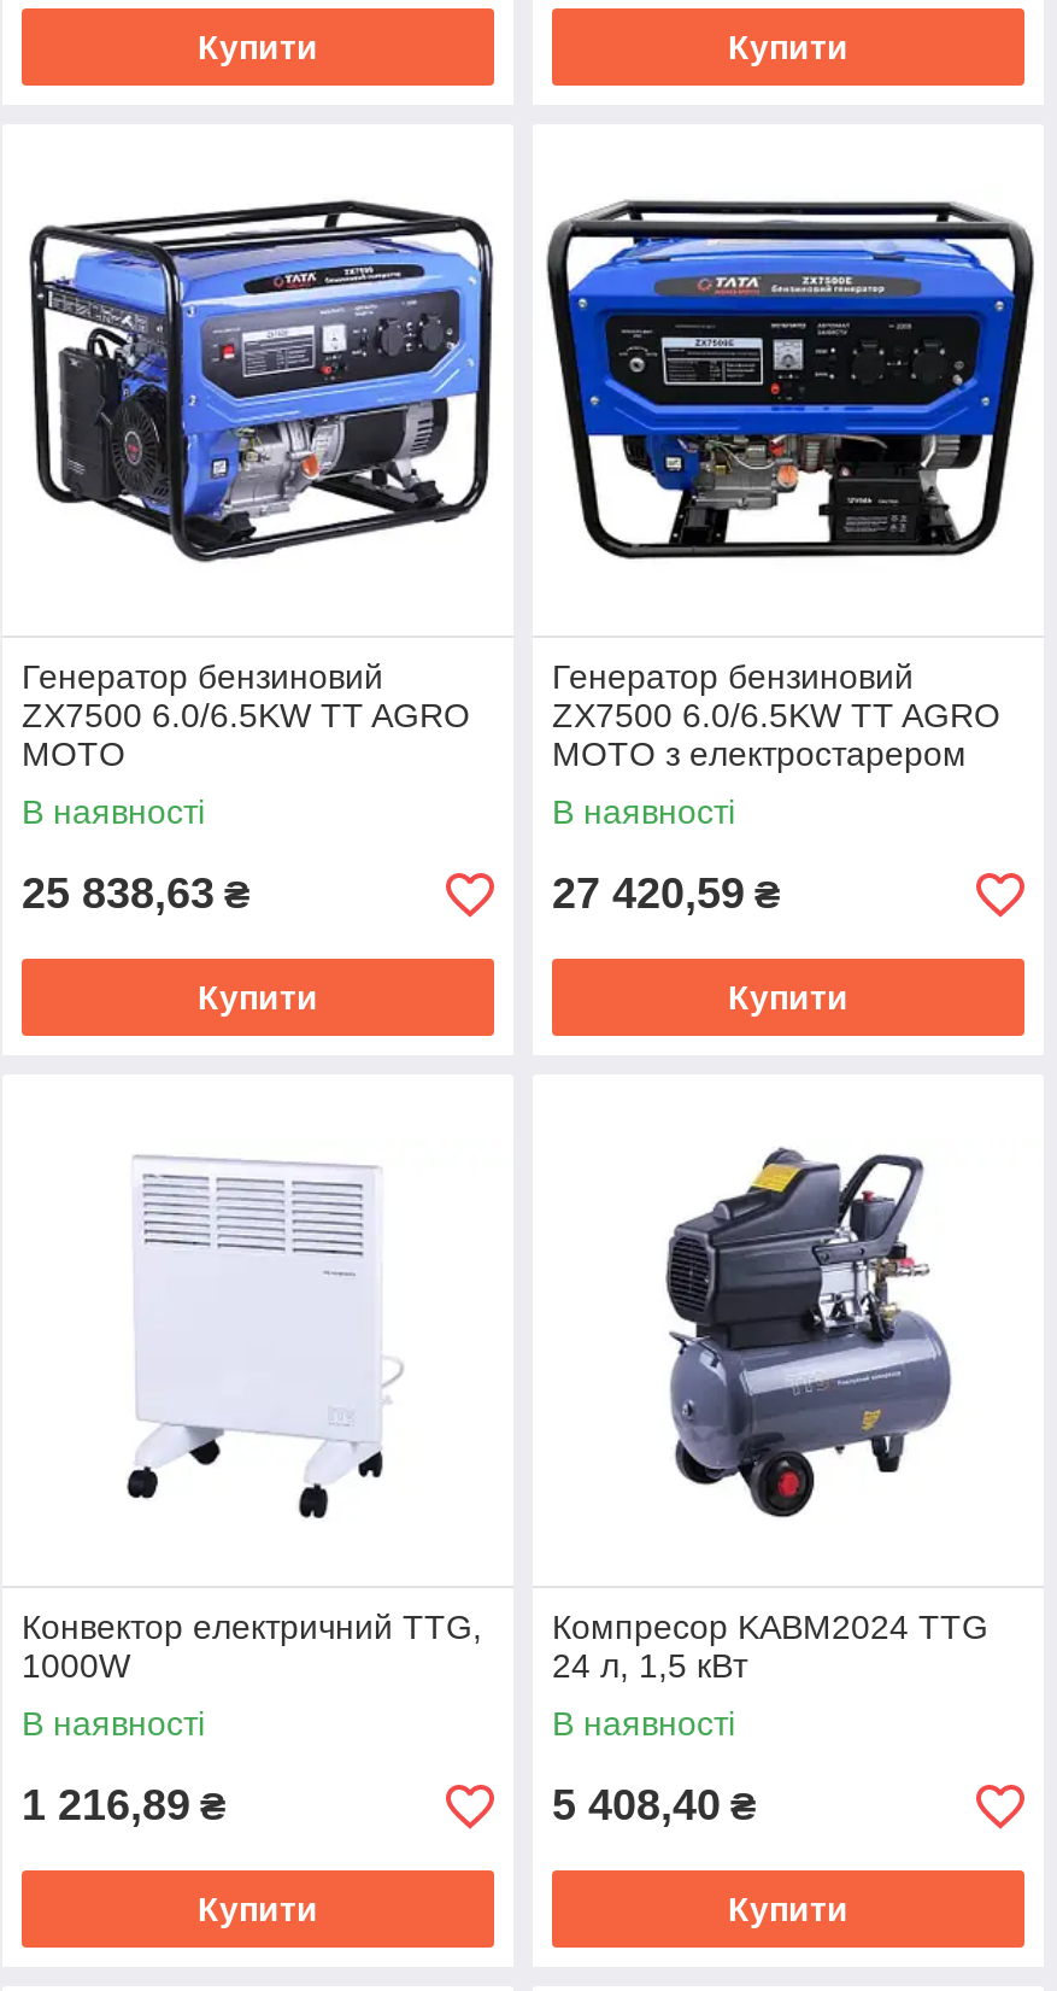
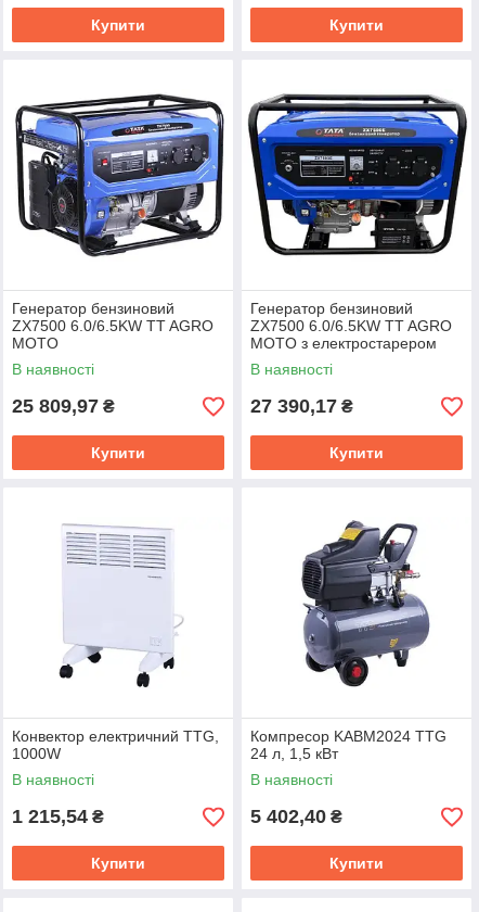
[22,870,251,918] 25 838,63 ₴ -> [12,396,115,417] 25 809,97 ₴
[552,870,781,918] 27 420,59 ₴ -> [250,396,353,417] 27 390,17 ₴
[22,1782,227,1830] 1 216,89 ₴ -> [12,806,104,828] 1 215,54 ₴
[552,1782,757,1830] 5 408,40 ₴ -> [250,806,342,828] 5 402,40 ₴

